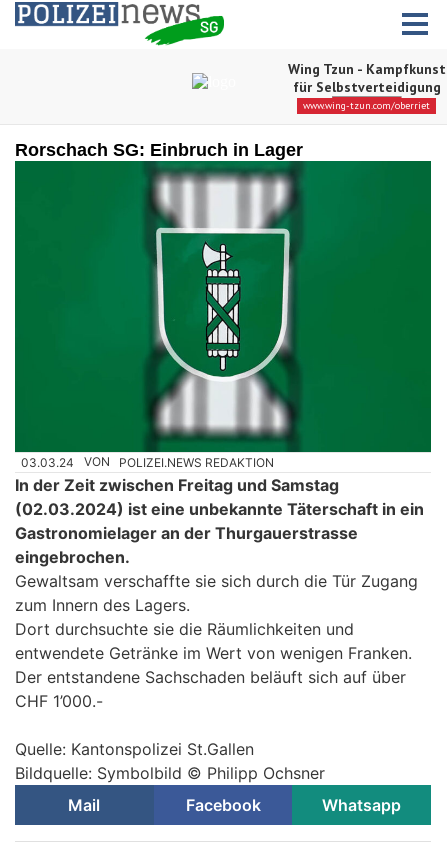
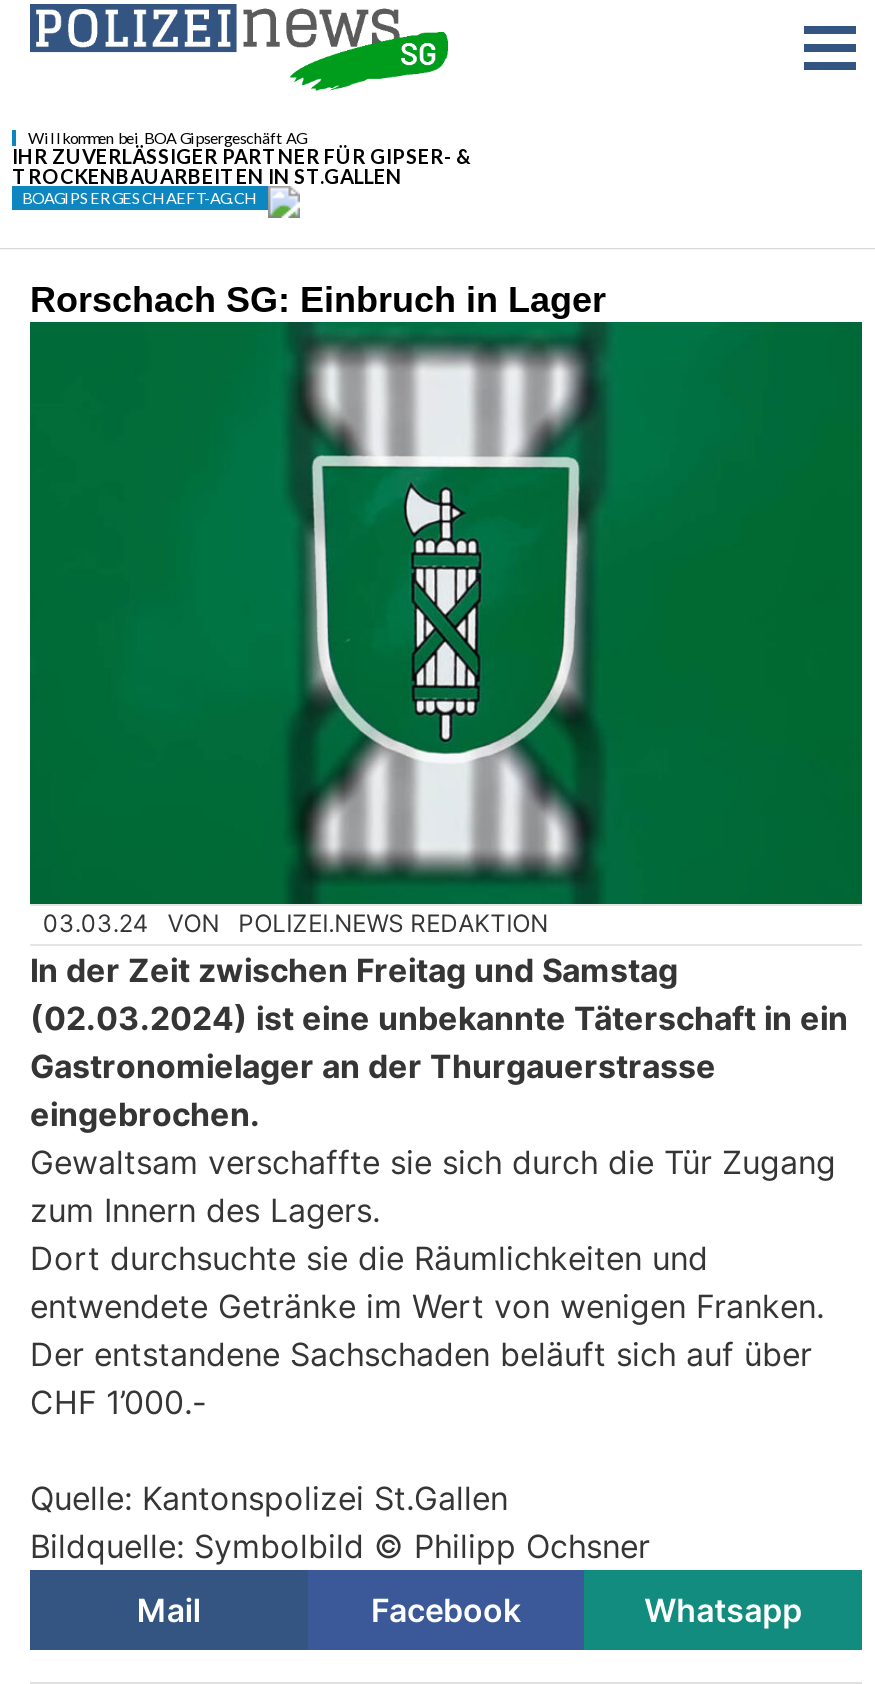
none -> [10,128,470,220] [image]
[287,63,444,115] [image] -> none

